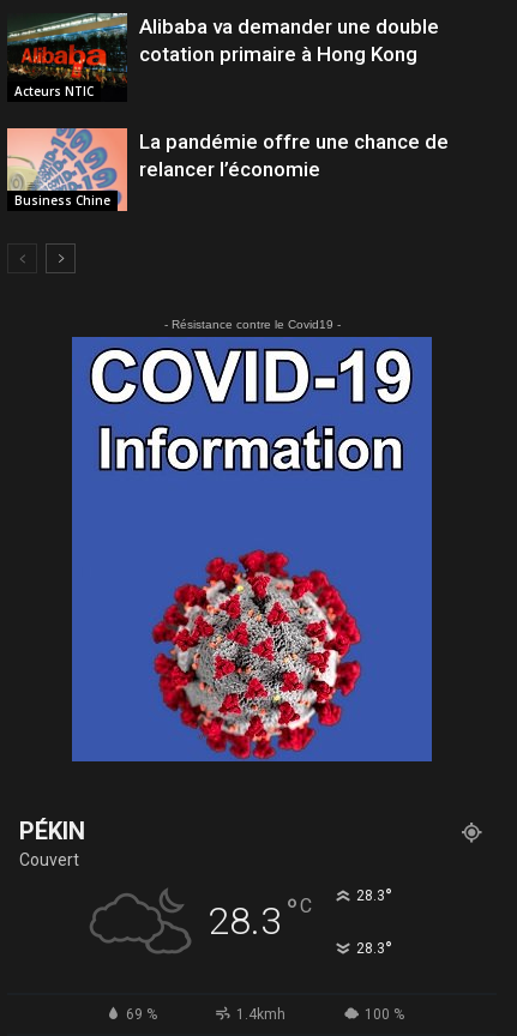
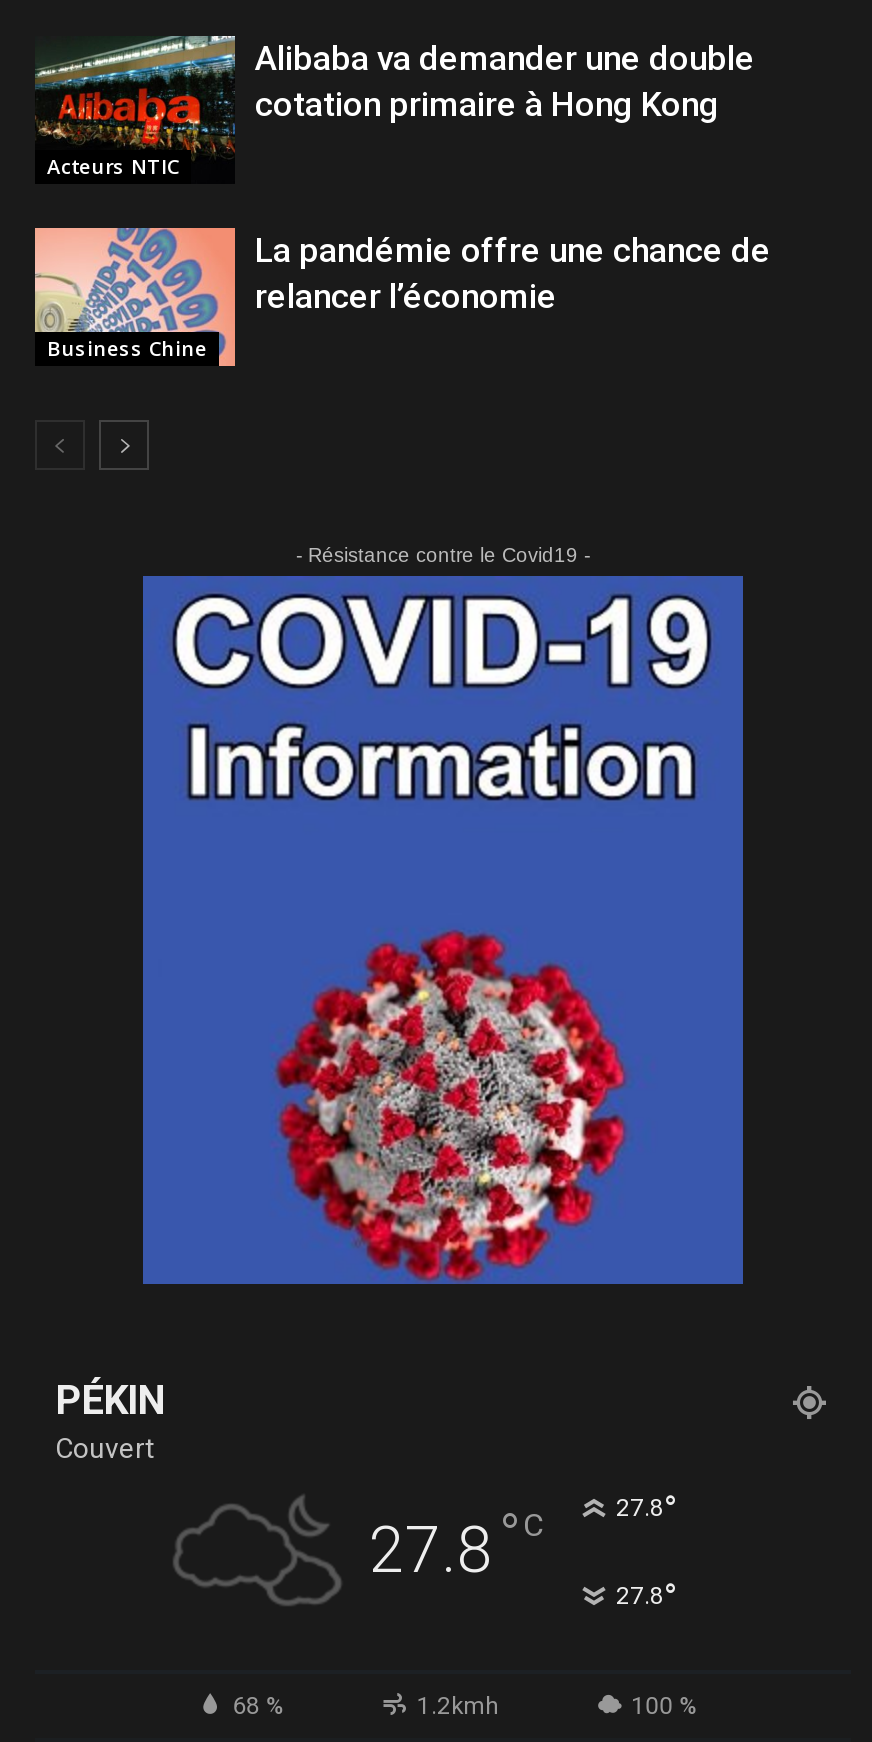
[208,884,392,944] 28.3 °C | 28.3° -> [369,1488,676,1588] 27.8 °C | 27.8°
[356,936,392,962] 28.3° -> [616,1576,676,1618] 27.8°
[125,1006,285,1023] 69 % | 1.4kmh -> [232,1692,499,1720] 68 % | 1.2kmh

